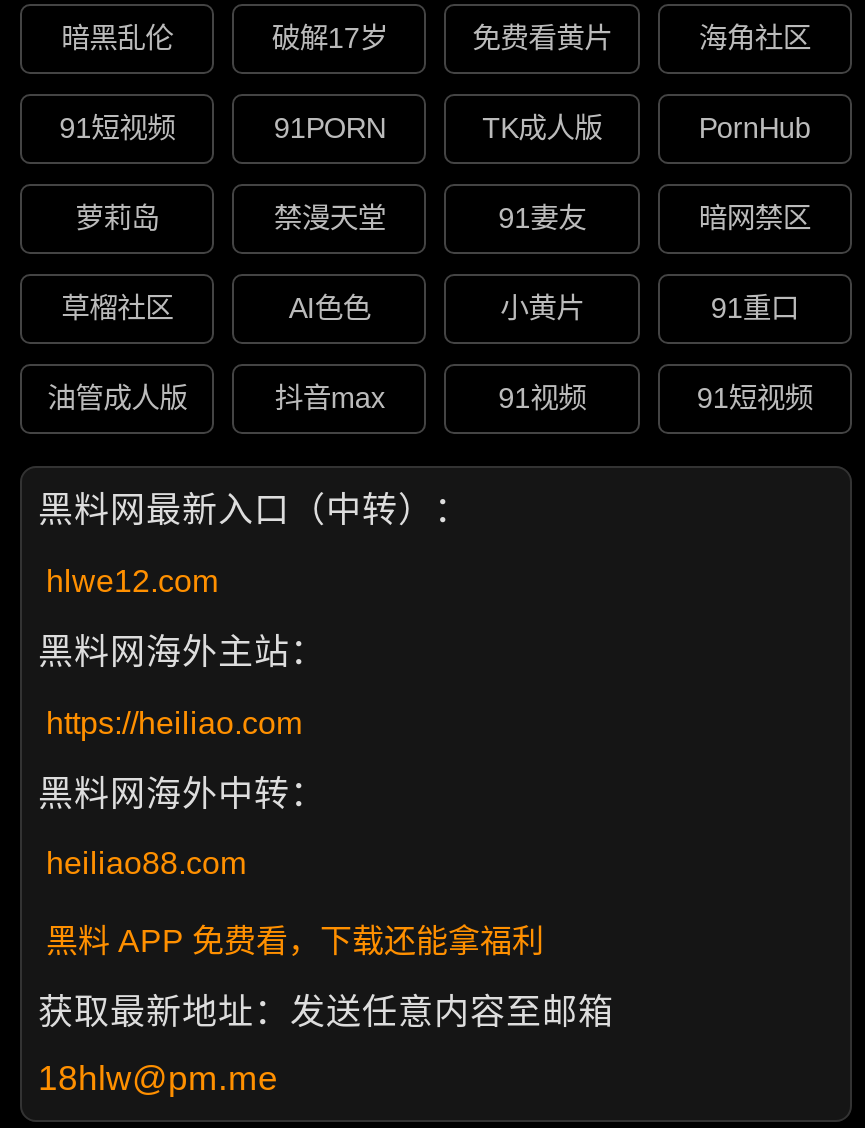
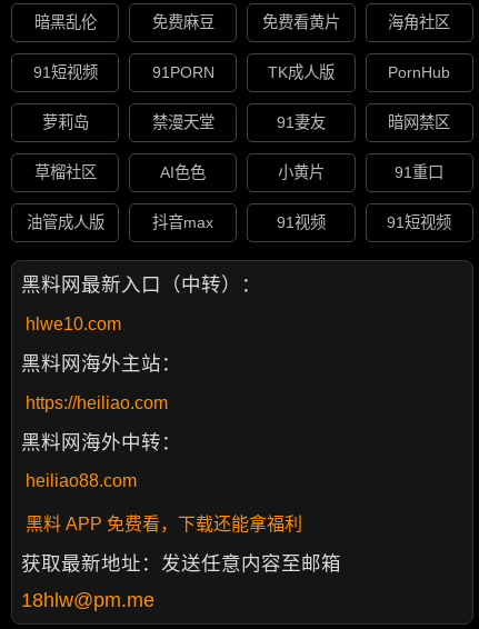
[272,23,388,55] 破解17岁 -> [152,14,214,32] 免费麻豆
[46,564,218,598] hlwe12.com -> [26,314,121,333] hlwe10.com

